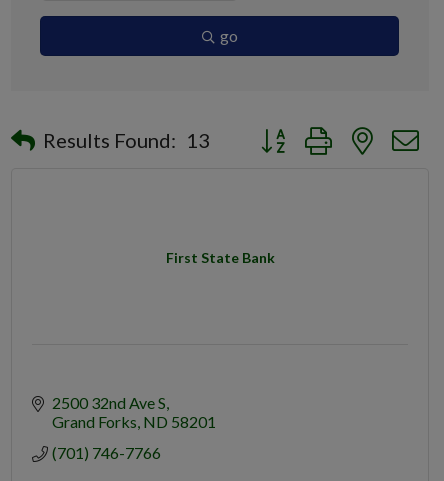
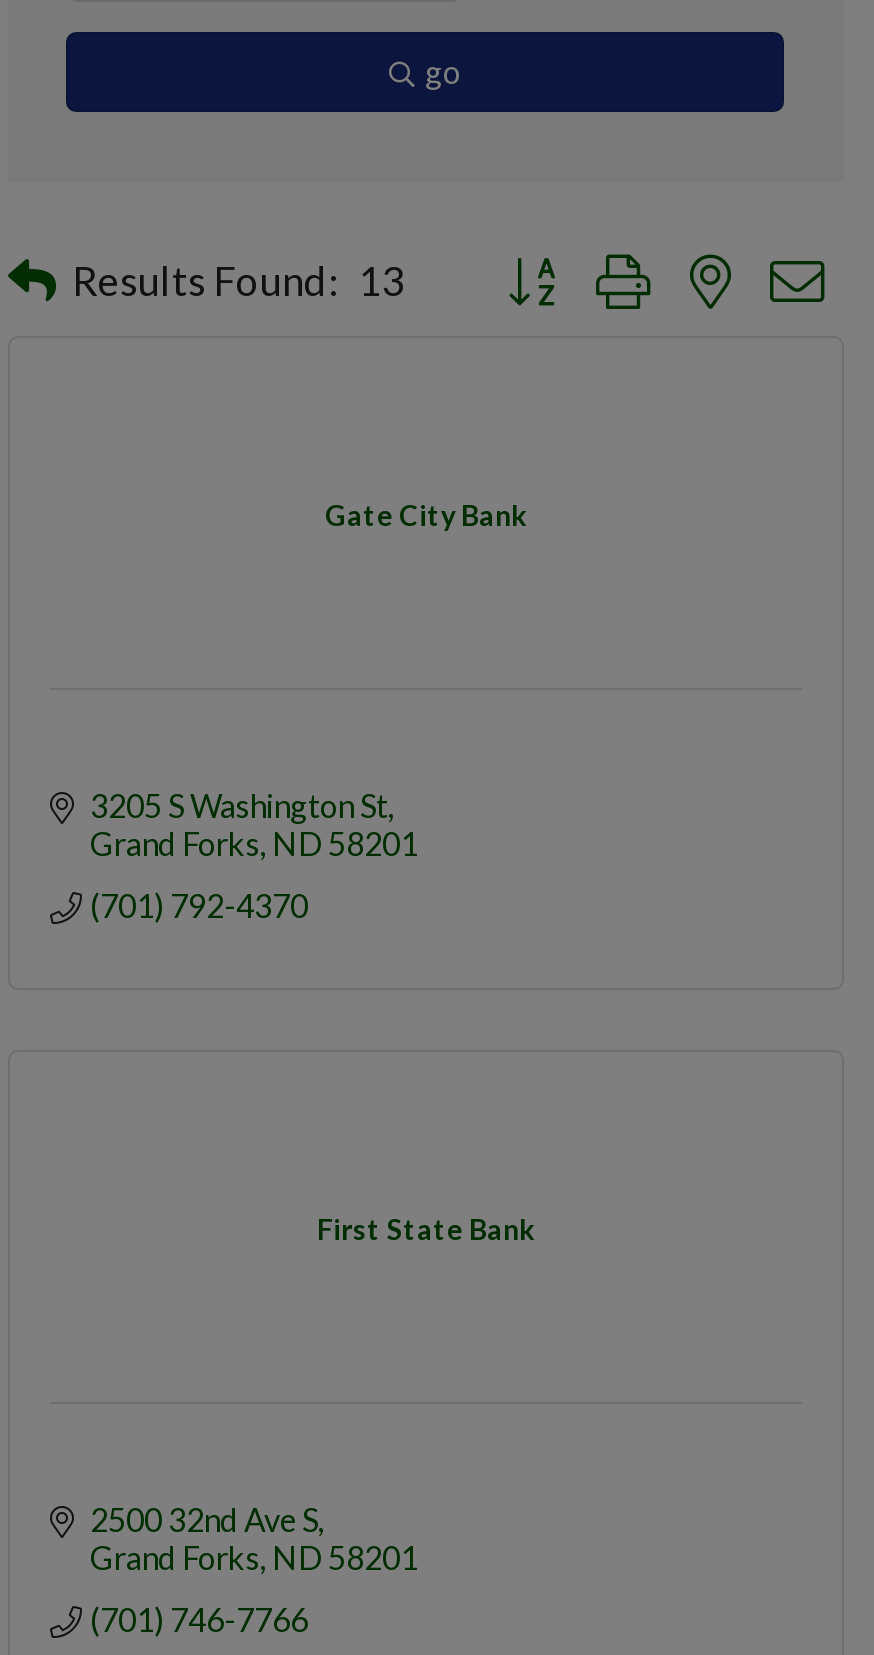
none -> [90,786,418,924] 3205 S Washington St | Grand Forks ND 58201 | (701) 792-4370
none -> [325,498,527,532] Gate City Bank

